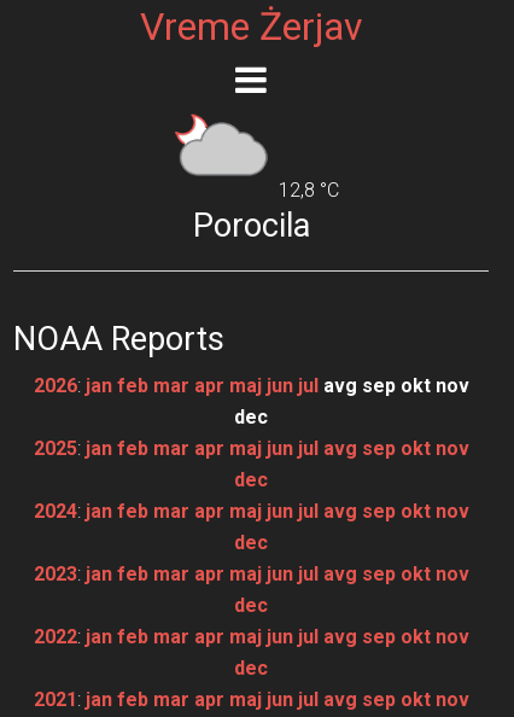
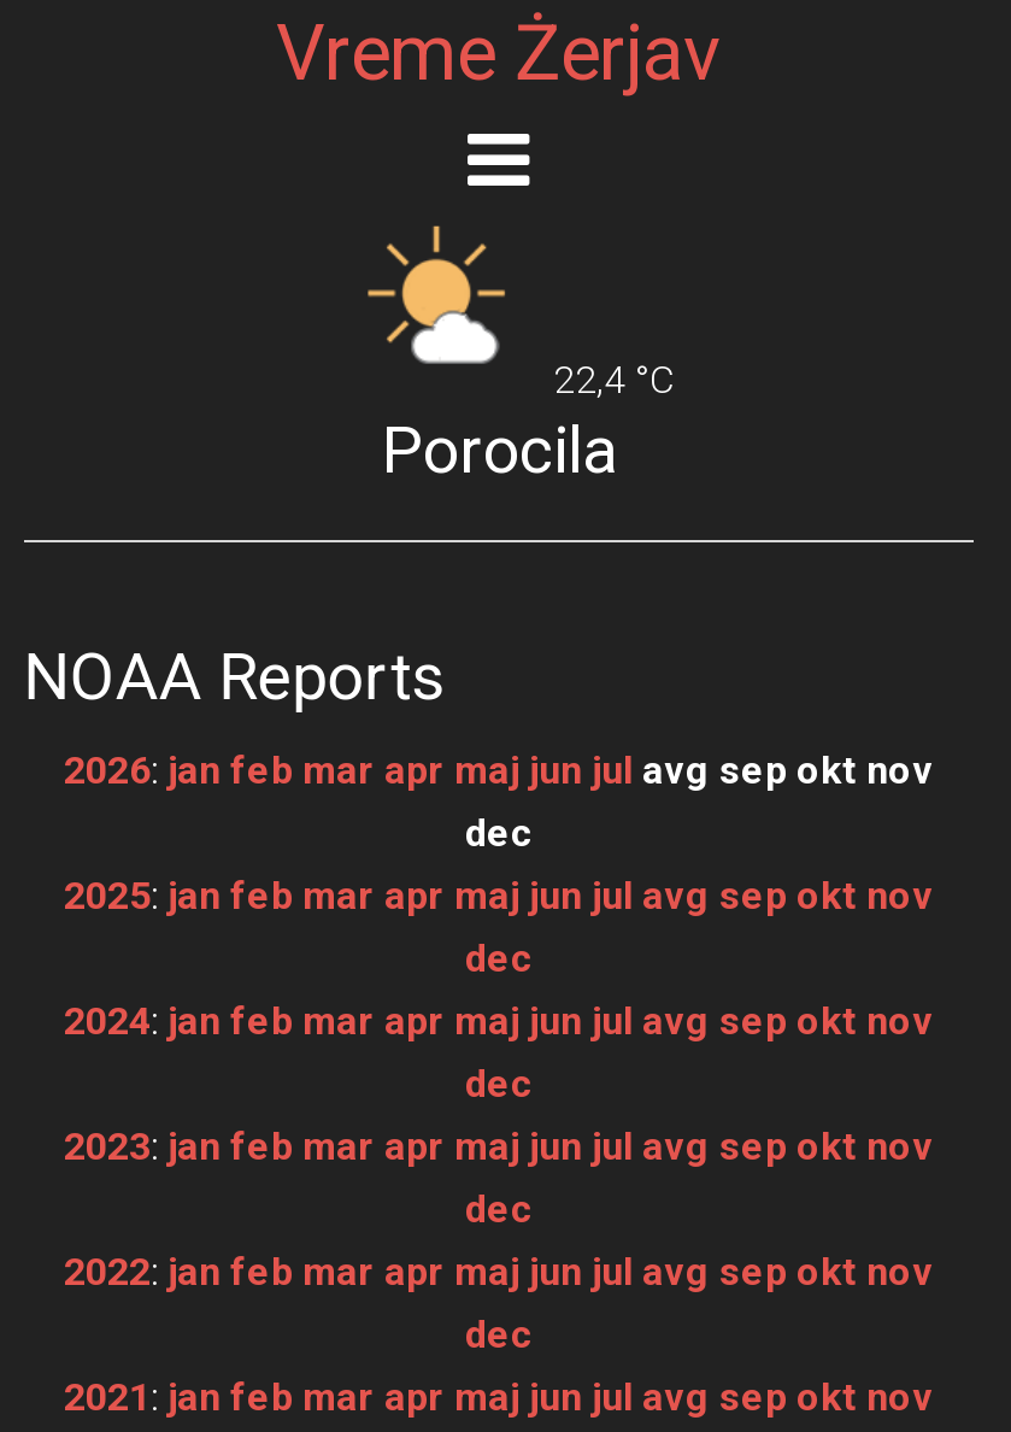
[174,112,338,201] [image] | 12,8 °C -> [347,224,674,402] [image] | 22,4 °C

